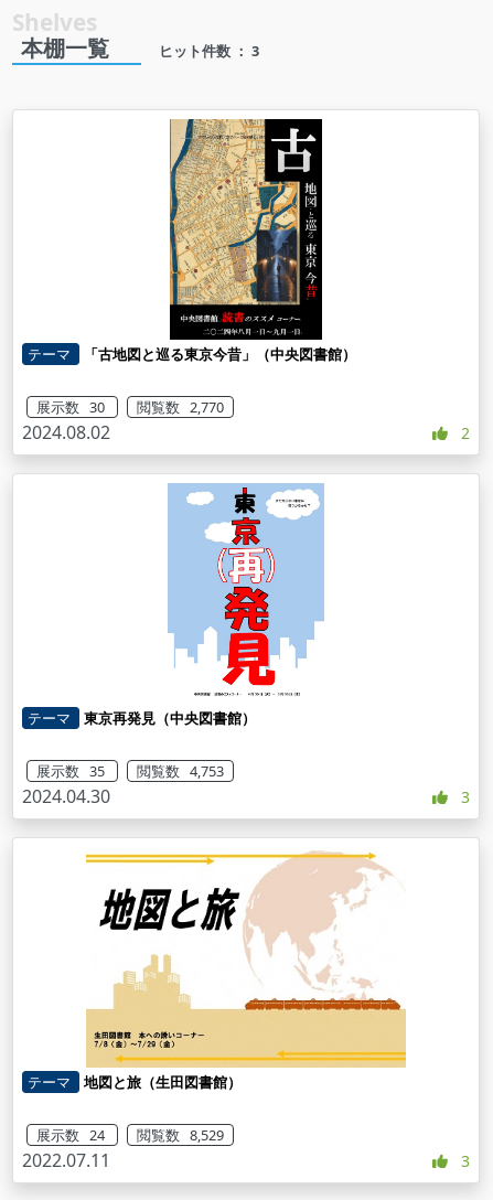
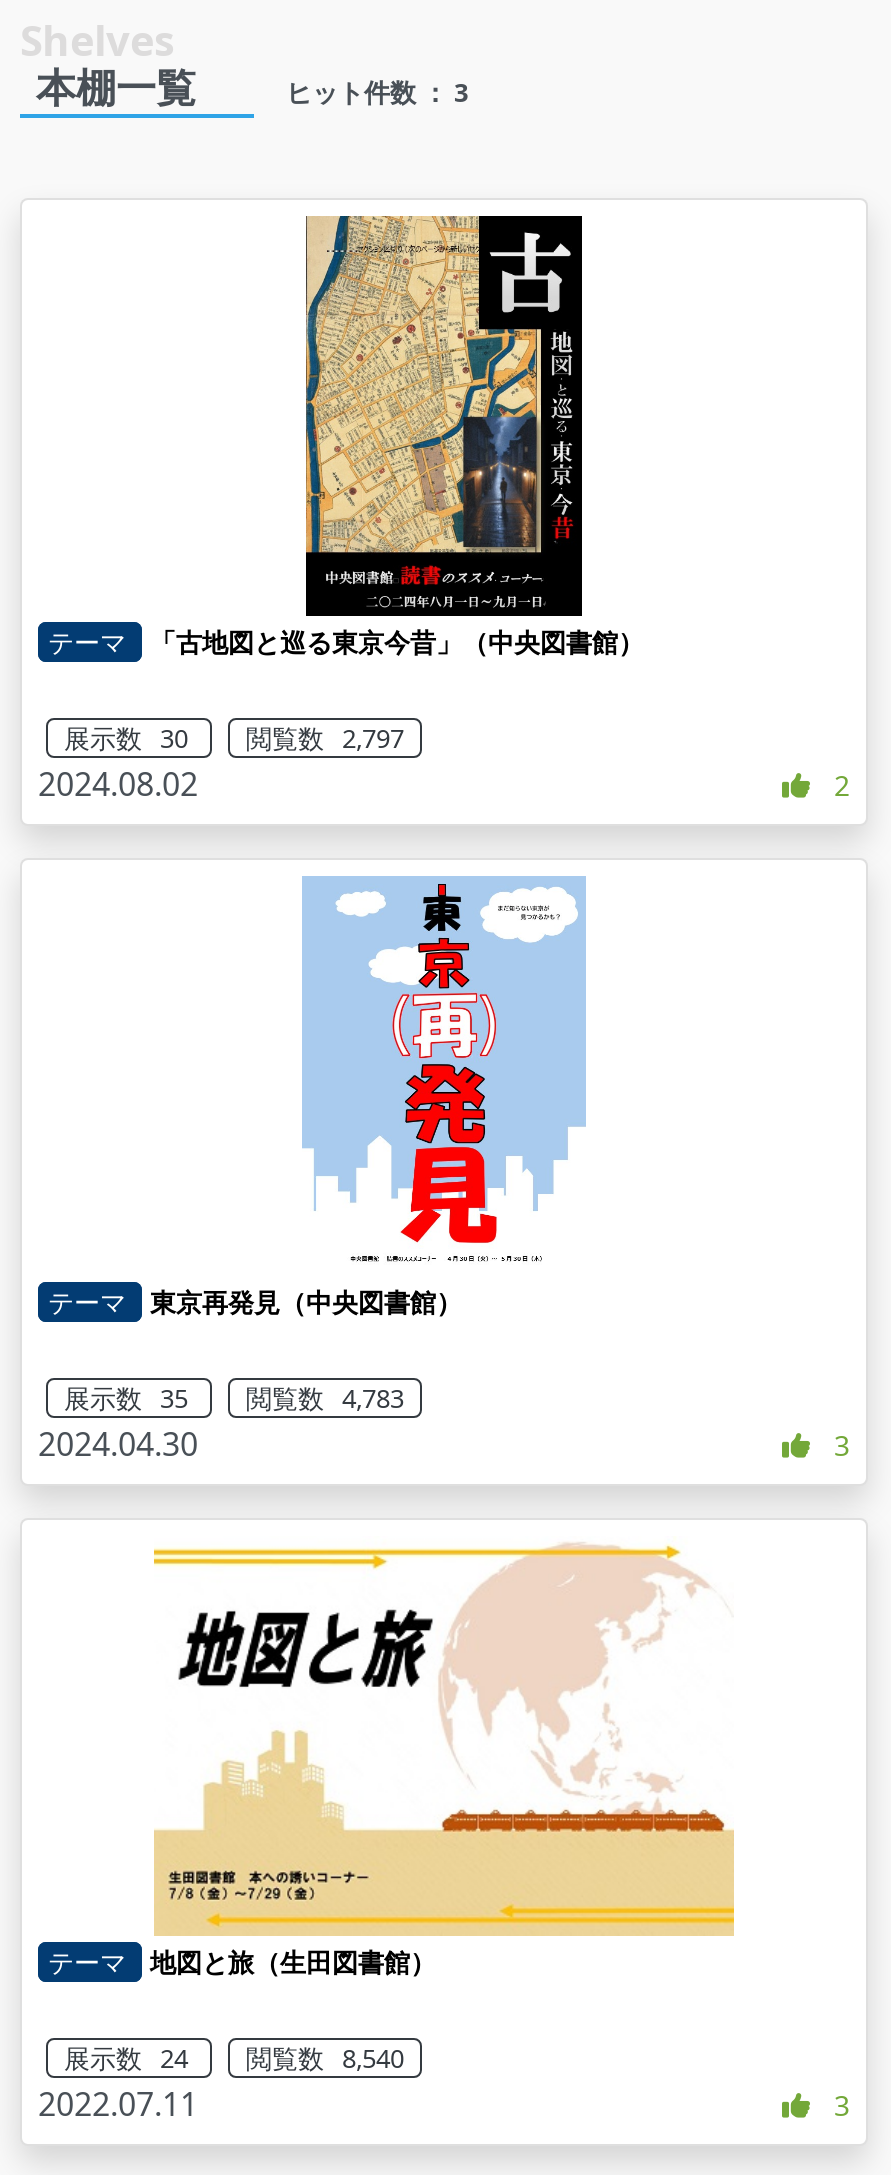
[36,397,224,417] 展示数 30 閲覧数 2,770 -> [64,720,404,756] 展示数 30 閲覧数 2,797
[36,761,224,781] 展示数 35 閲覧数 4,753 -> [64,1380,404,1416] 展示数 35 閲覧数 4,783
[36,1125,224,1145] 展示数 24 閲覧数 8,529 -> [64,2040,404,2076] 展示数 24 閲覧数 8,540

